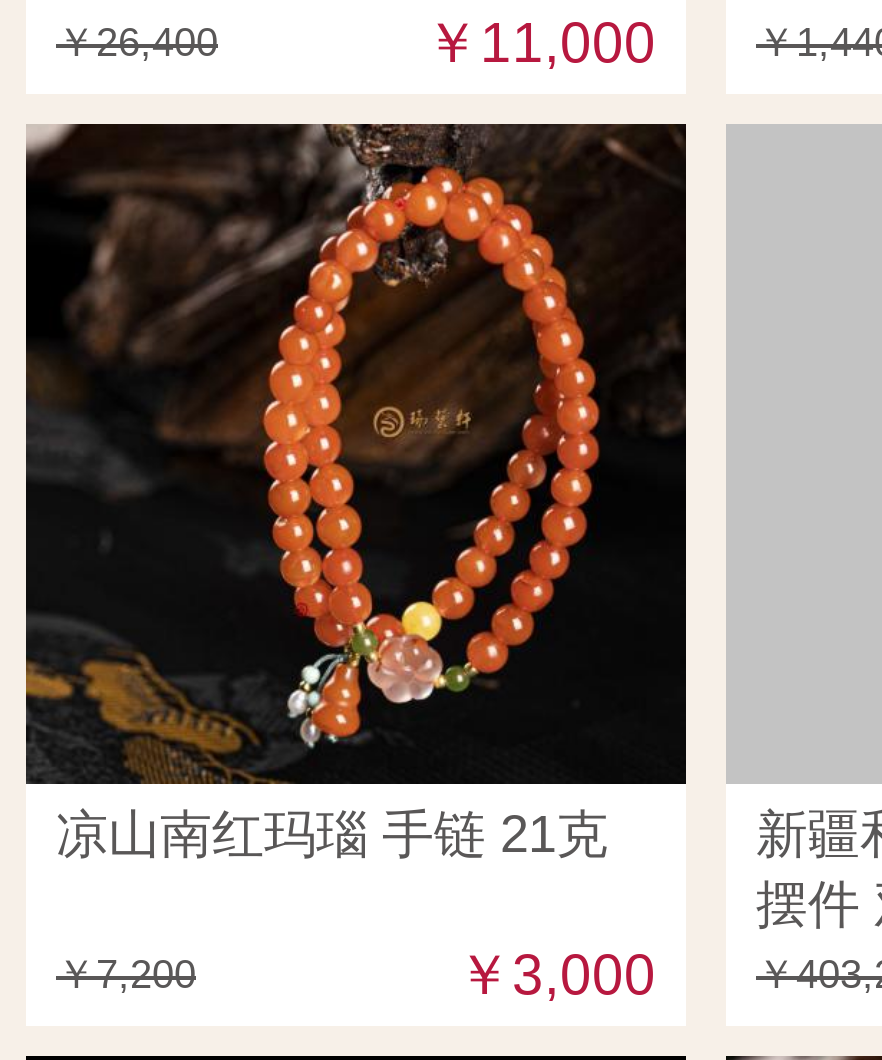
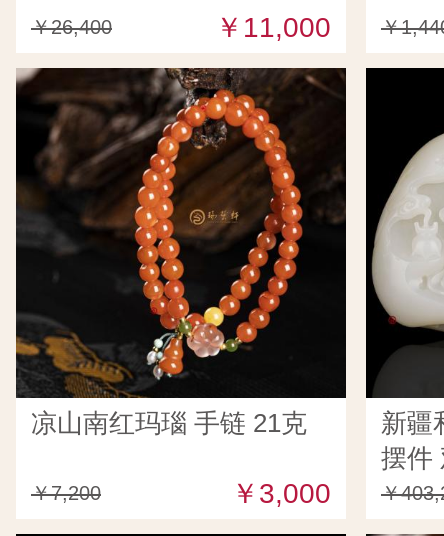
none -> [365,67,441,399] [image]

